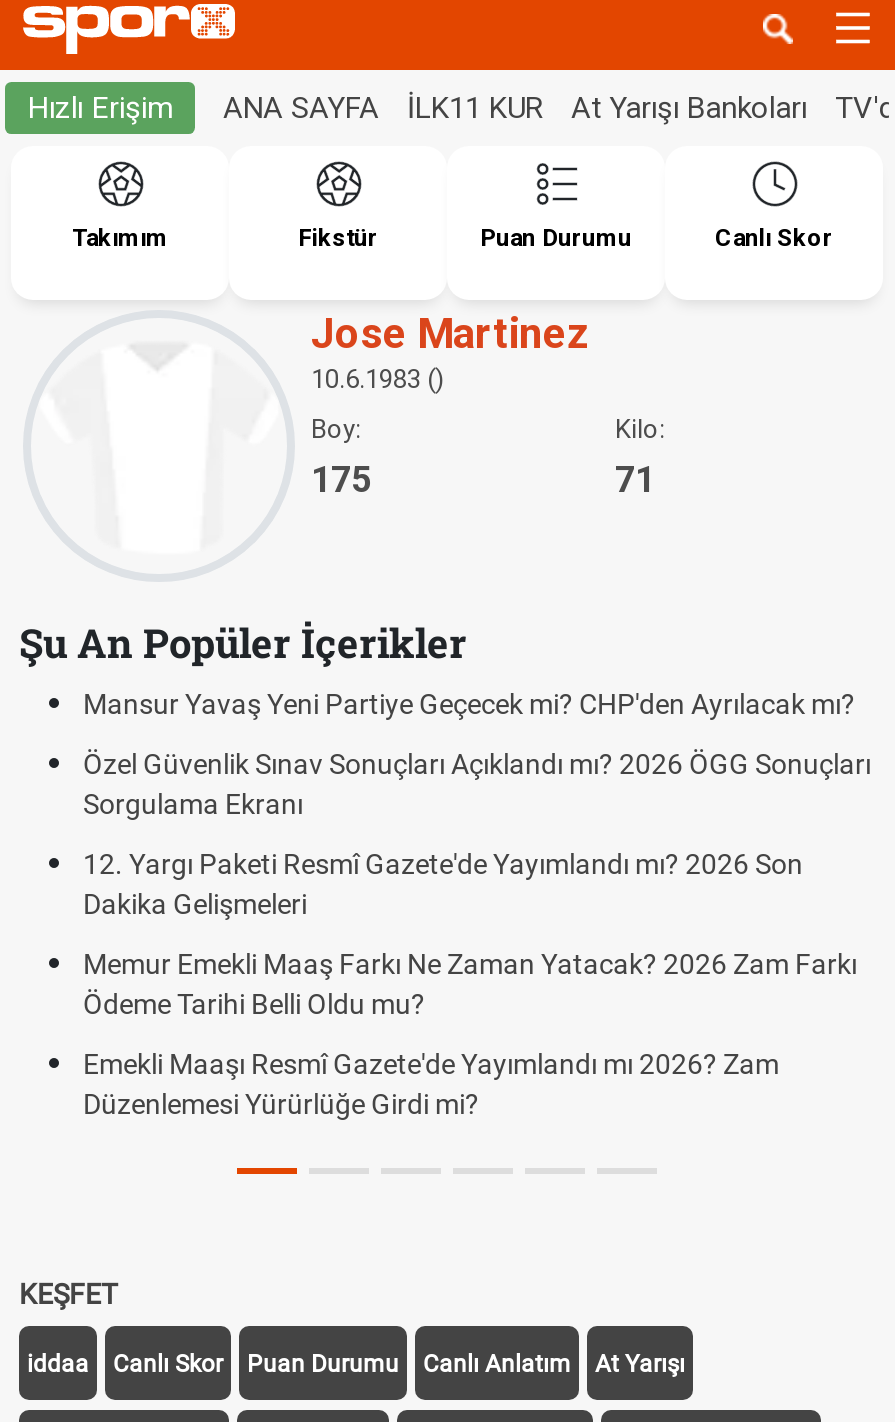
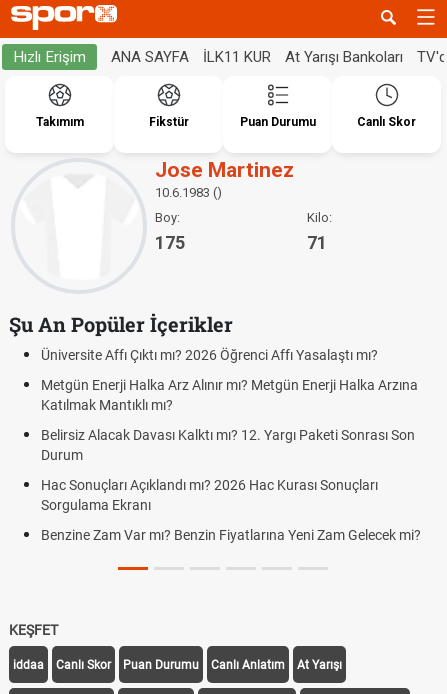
[83,688,871,780] Mansur Yavaş Yeni Partiye Geçecek mi? CHP'den Ayrılacak mı? | Özel Güvenlik Sınav Sonuçları Açıklandı mı? 2026 ÖGG Sonuçları -> [41,347,418,493] Üniversite Affı Çıktı mı? 2026 Öğrenci Affı Yasalaştı mı? | Metgün Enerji Halka Arz Alınır mı? Metgün Enerji Halka Arzına | Katılmak Mantıklı mı? | Belirsiz Alacak Davası Kalktı mı? 12. Yargı Paketi Sonrası Son | Durum | Hac Sonuçları Açıklandı mı? 2026 Hac Kurası Sonuçları
moved [83,788,303,820] -> [41,497,151,513]: Sorgulama Ekranı
[83,848,857,1120] 12. Yargı Paketi Resmî Gazete'de Yayımlandı mı? 2026 Son | Dakika Gelişmeleri | Memur Emekli Maaş Farkı Ne Zaman Yatacak? 2026 Zam Farkı | Ödeme Tarihi Belli Oldu mu? | Emekli Maaşı Resmî Gazete'de Yayımlandı mı 2026? Zam | Düzenlemesi Yürürlüğe Girdi mi? -> [41,527,421,543] Benzine Zam Var mı? Benzin Fiyatlarına Yeni Zam Gelecek mi?

